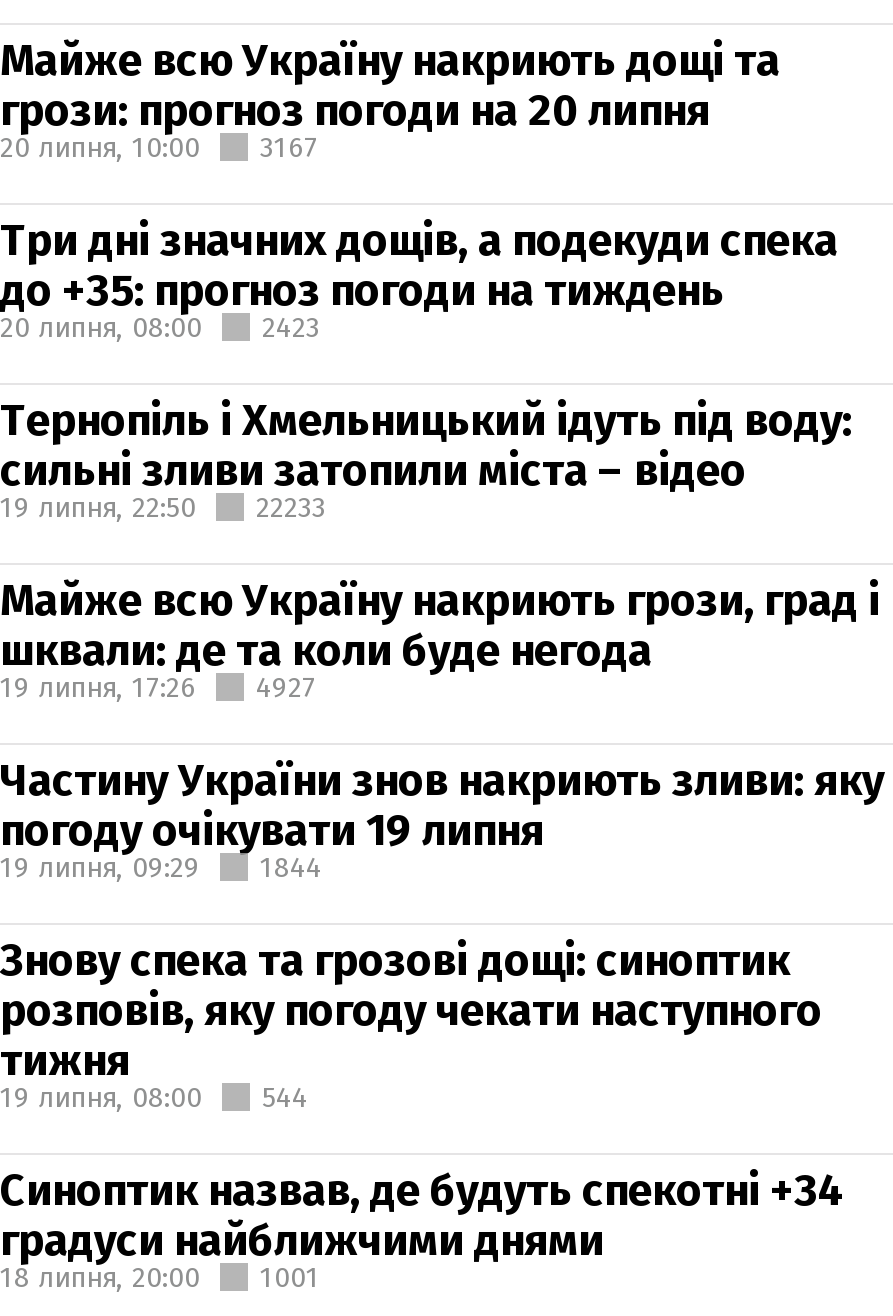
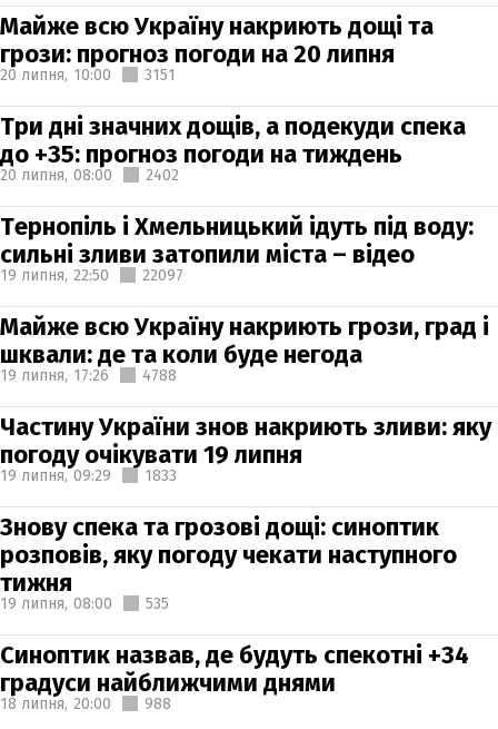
[0,130,318,164] 20 липня, 10:00 3167 -> [0,65,176,84] 20 липня, 10:00 3151
[0,310,320,344] 20 липня, 08:00 2423 -> [0,165,179,184] 20 липня, 08:00 2402
[0,490,326,524] 19 липня, 22:50 22233 -> [0,265,183,284] 19 липня, 22:50 22097
[0,670,316,704] 19 липня, 17:26 4927 -> [0,366,177,385] 19 липня, 17:26 4788
[0,850,322,884] 19 липня, 09:29 1844 -> [0,466,177,485] 19 липня, 09:29 1833
[0,1080,308,1114] 19 липня, 08:00 544 -> [0,594,169,613] 19 липня, 08:00 535
[0,1260,320,1294] 18 липня, 20:00 1001 -> [0,694,171,713] 18 липня, 20:00 988

